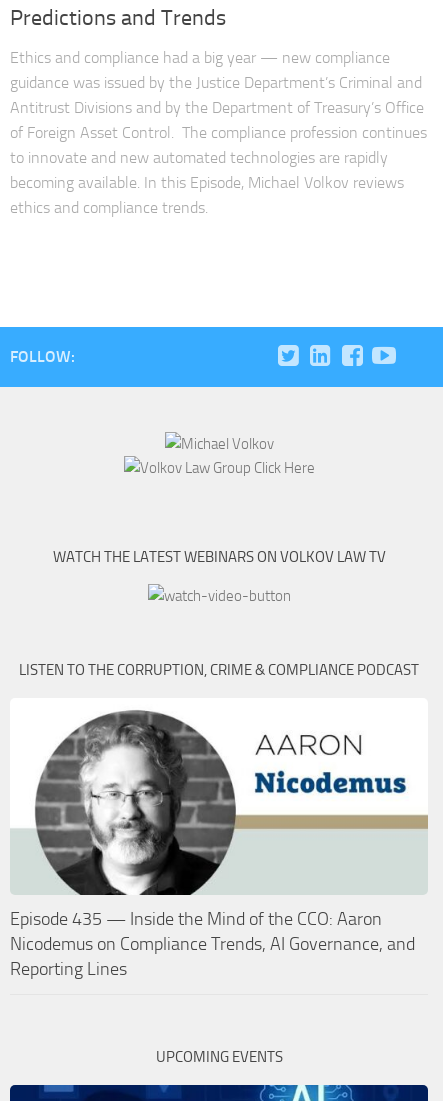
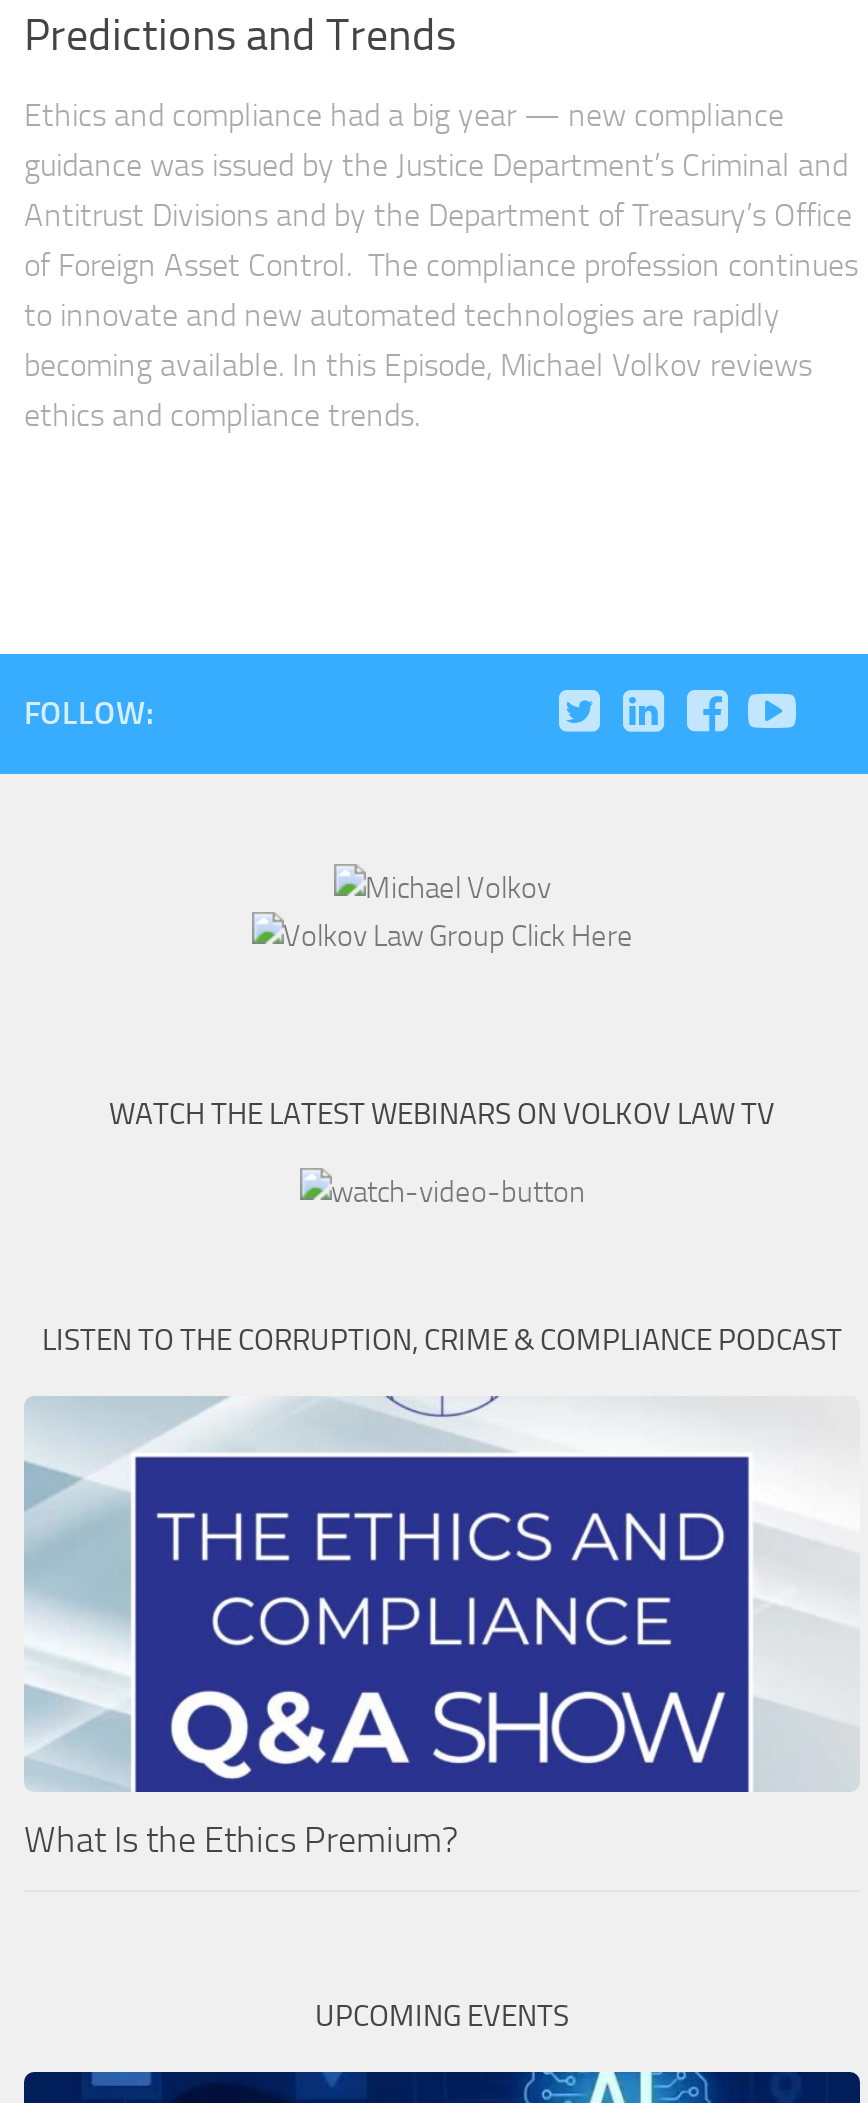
[10,710,428,897] [image] -> [22,1396,856,1702] [image]
[10,908,415,980] Episode 435 — Inside the Mind of the CCO: Aaron | Nicodemus on Compliance Trends, AI Governance, and | Reporting Lines -> [24,1817,458,1861] What Is the Ethics Premium?

